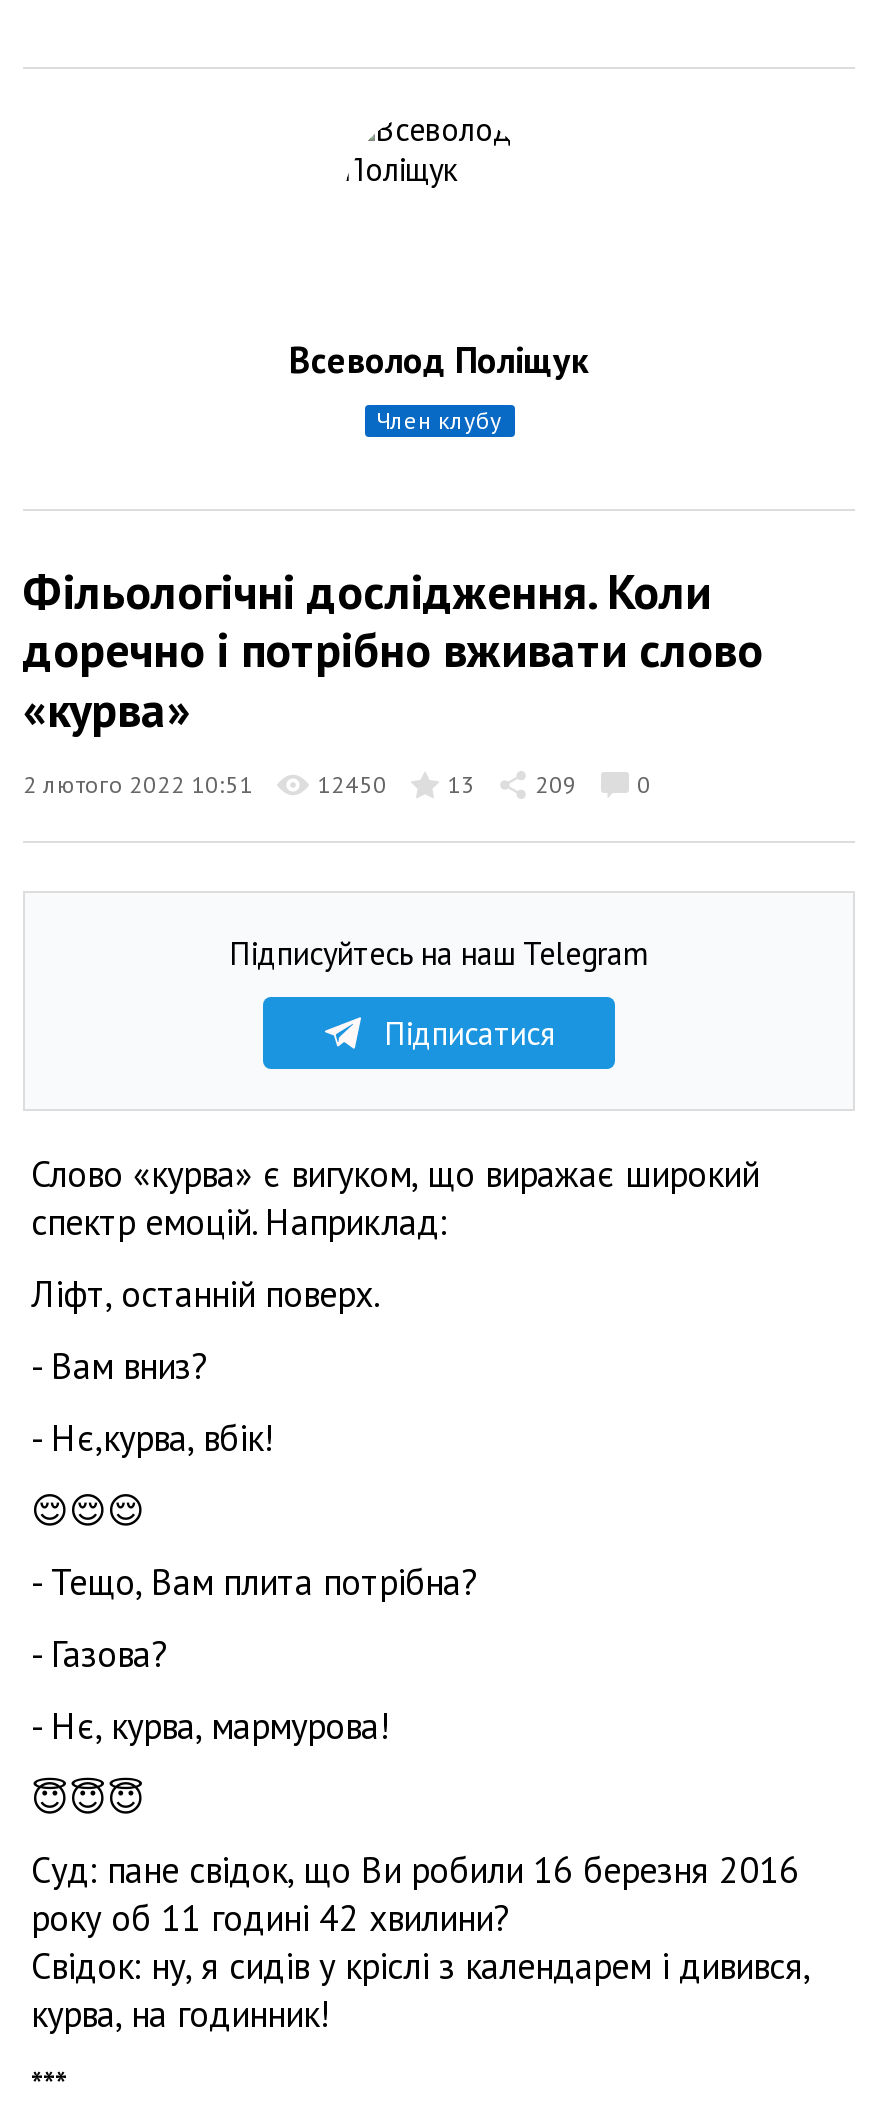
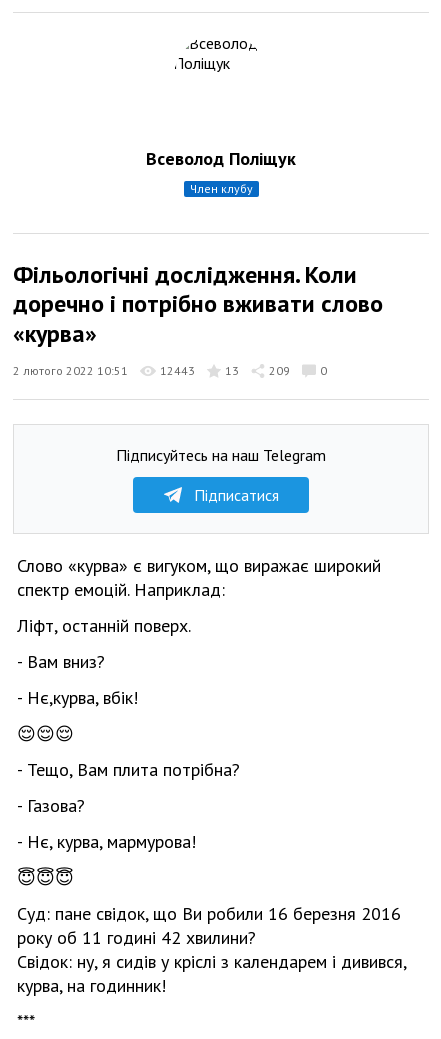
[317,768,651,798] 12450 13 209 0 -> [160,362,327,377] 12443 13 209 0

